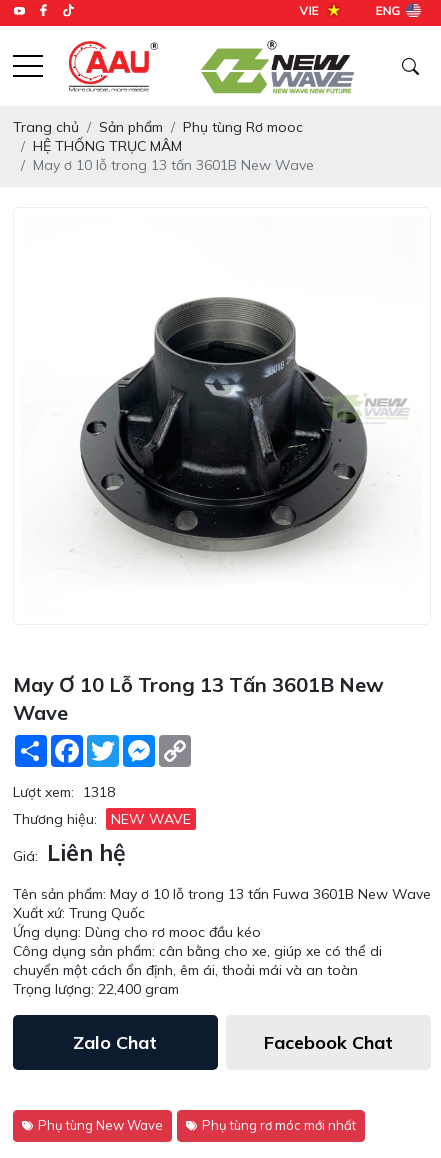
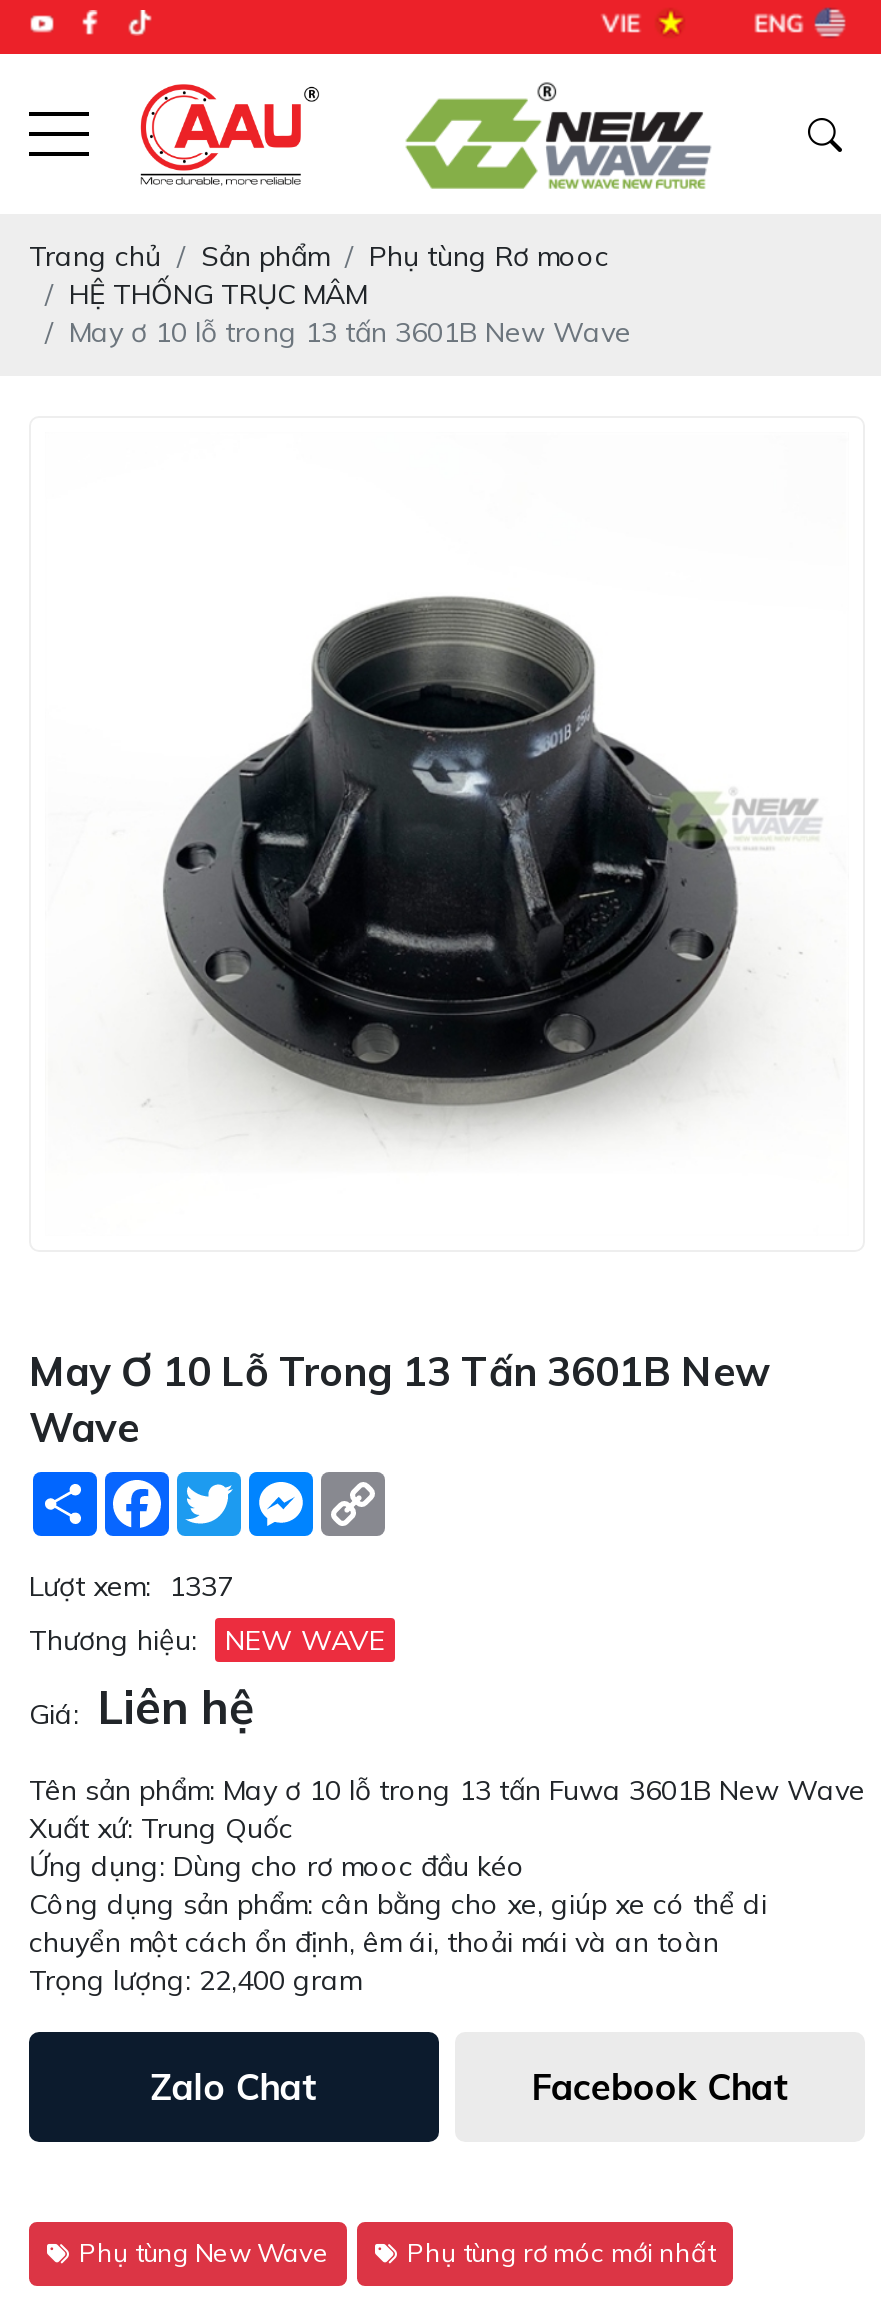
[13,783,115,801] Lượt xem: 1318 -> [29,1568,233,1604] Lượt xem: 1337

